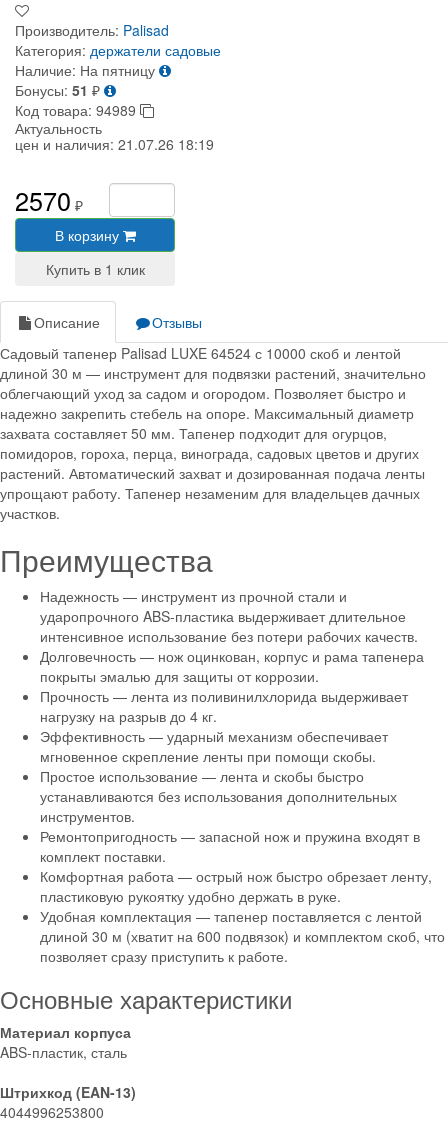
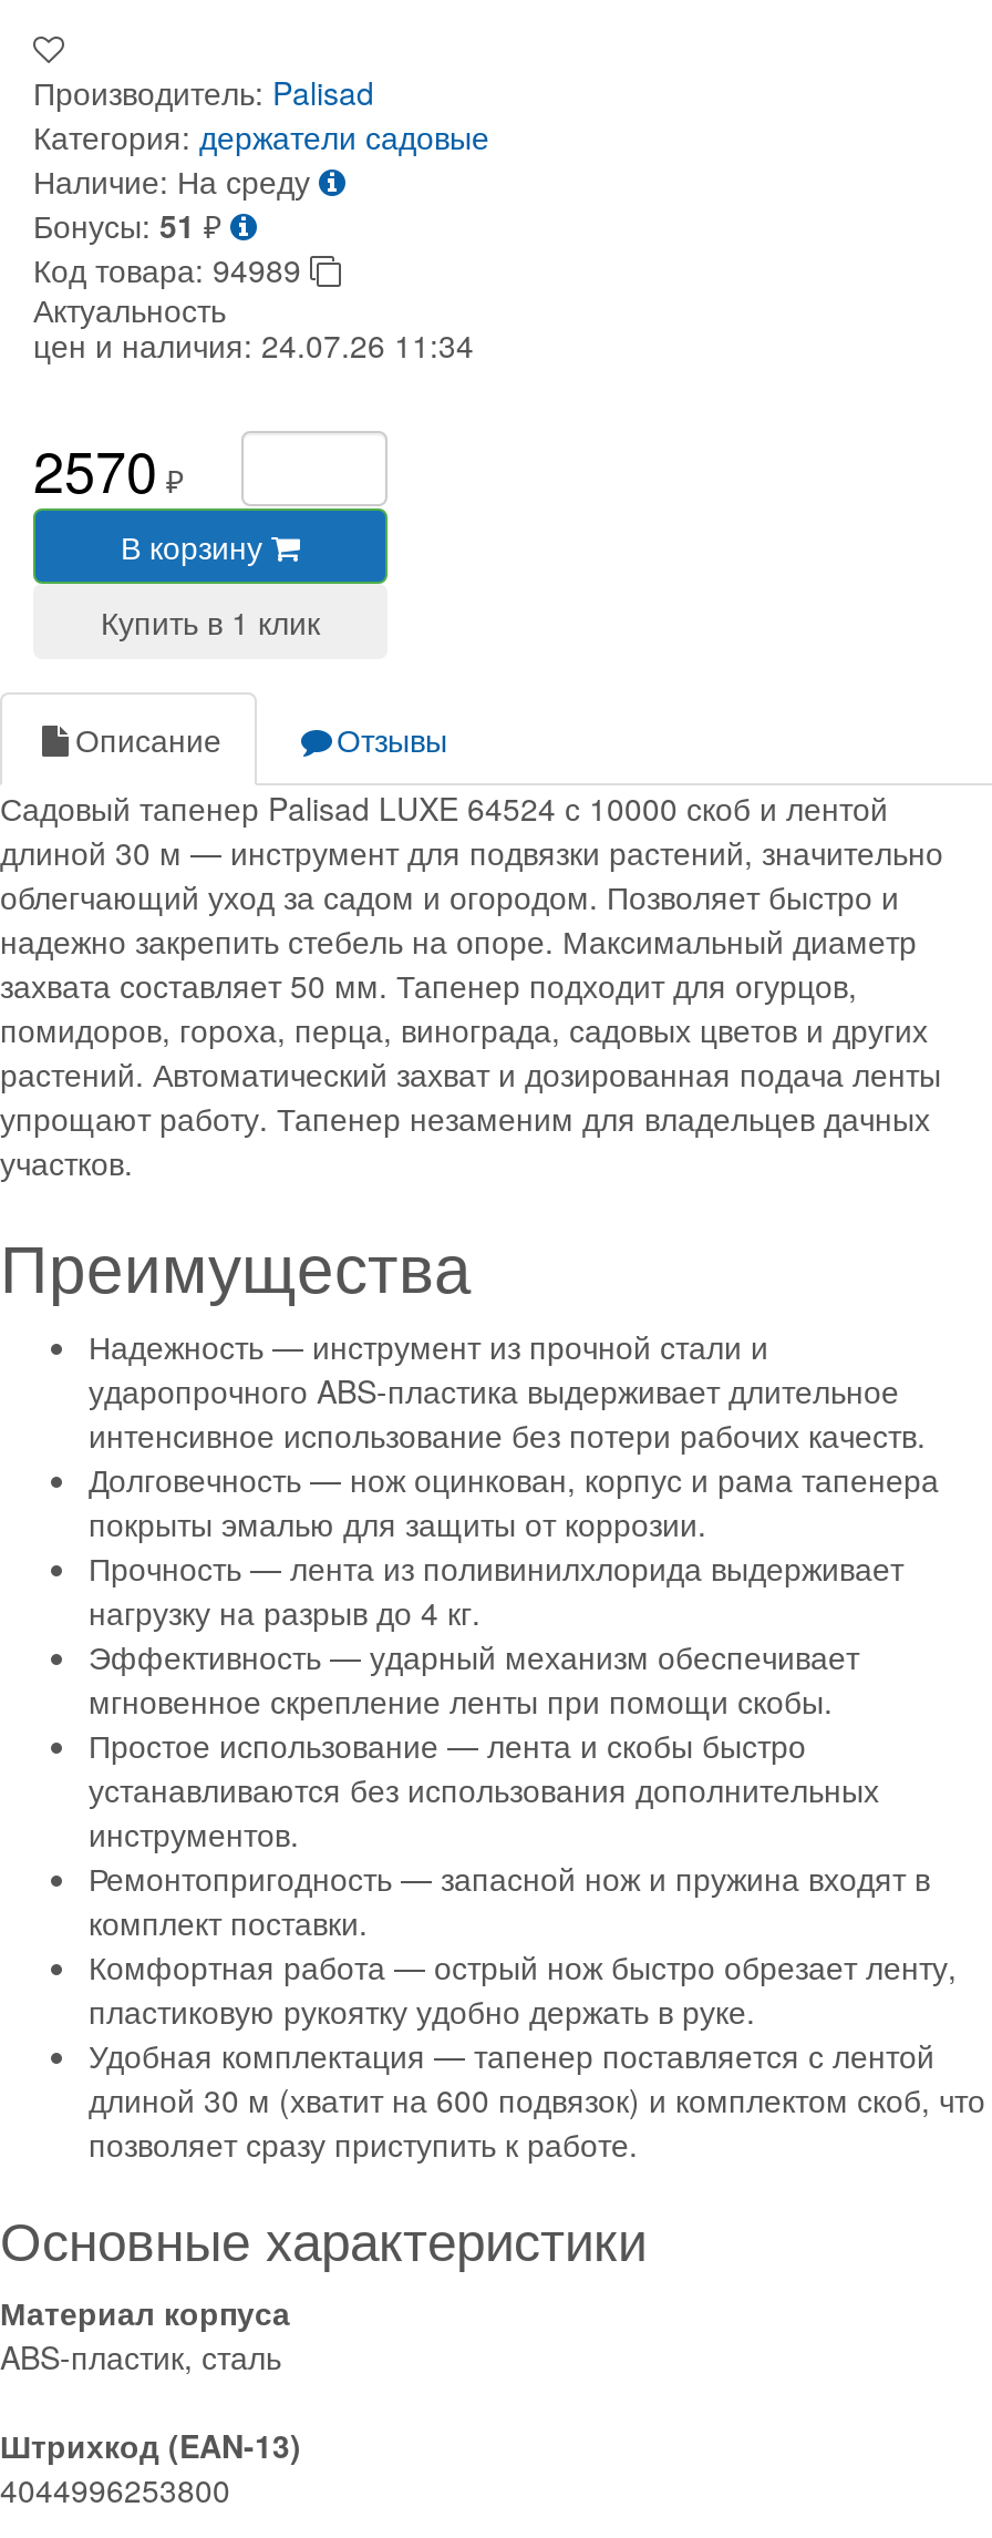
[15,60,155,80] Наличие: На пятницу -> [33,158,310,203] Наличие: На среду
[15,134,214,154] цен и наличия: 21.07.26 18:19 -> [33,322,474,367] цен и наличия: 24.07.26 11:34

